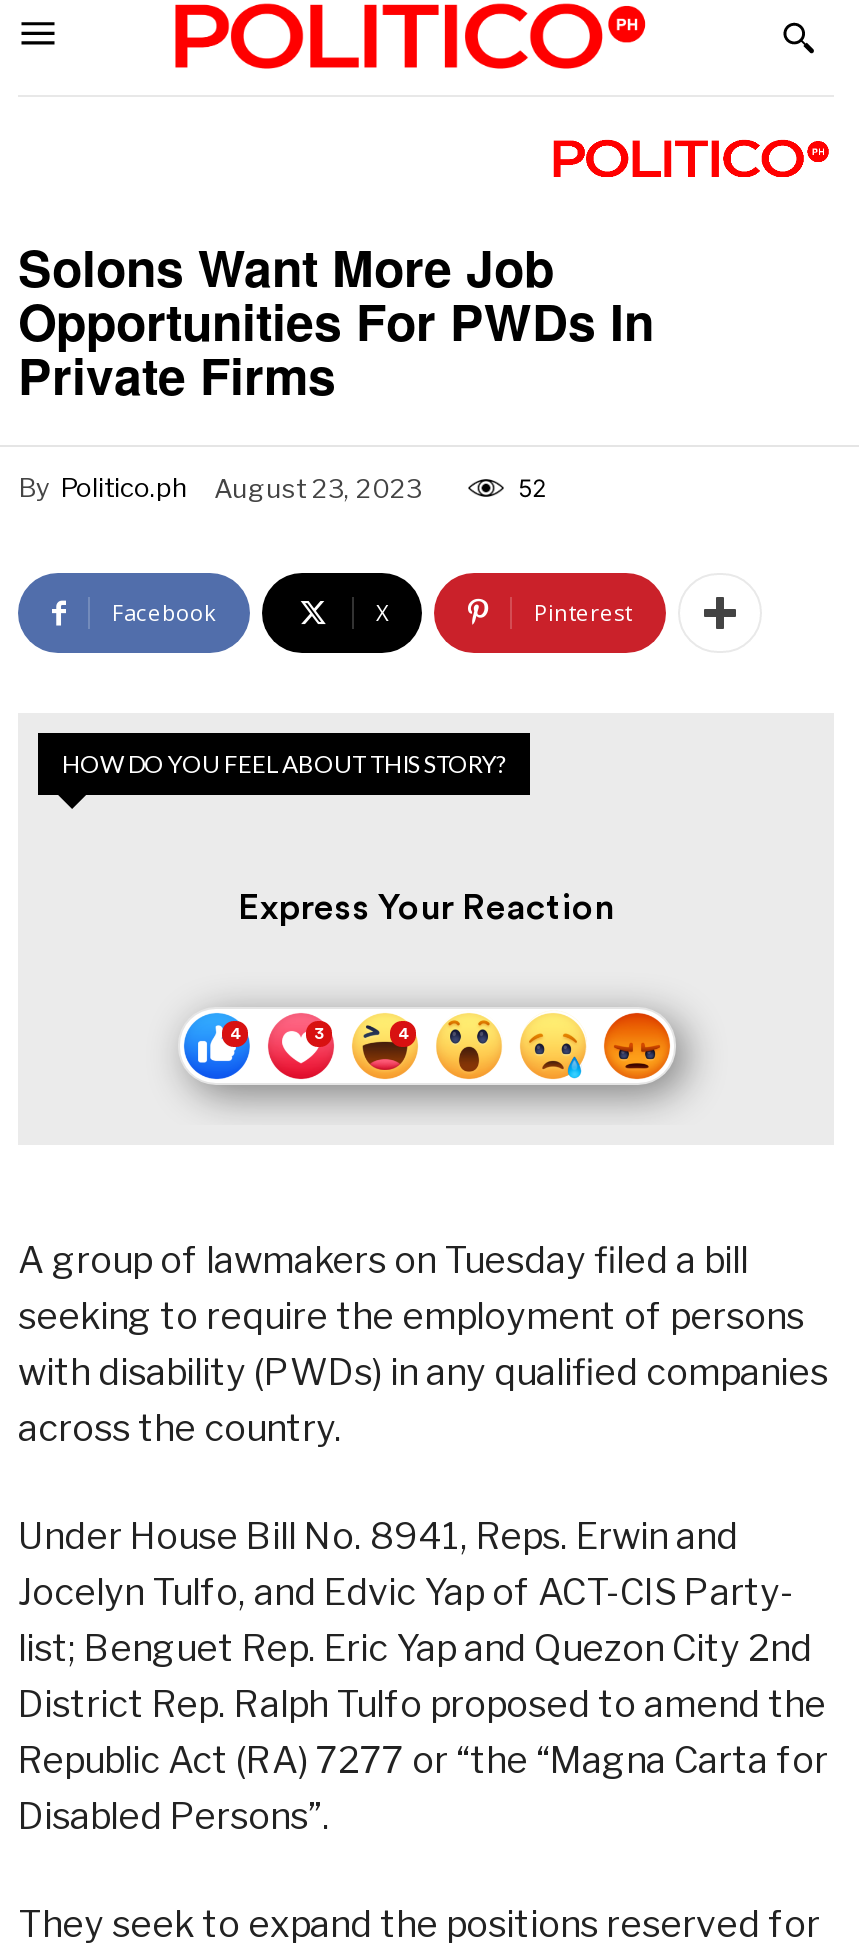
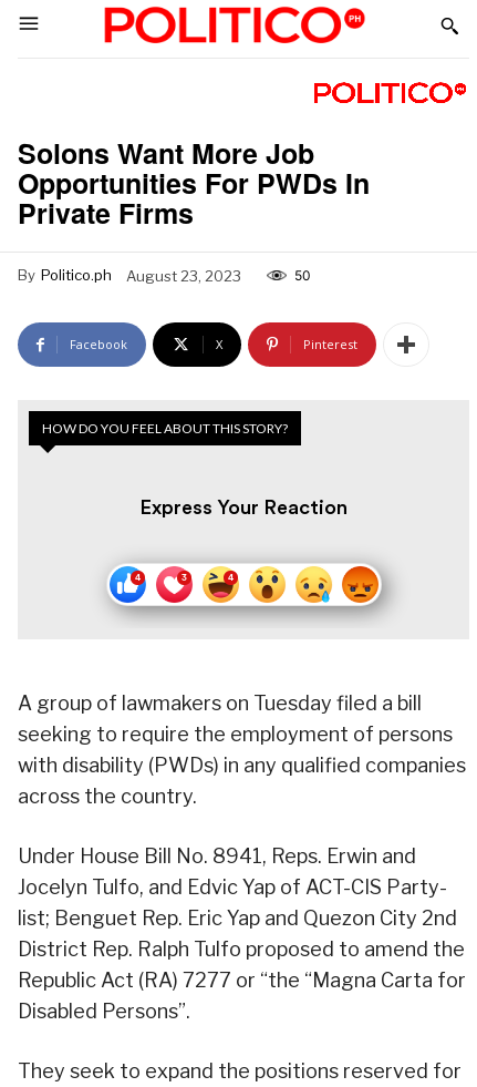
[518,473,546,503] 52 -> [294,267,311,284] 50

